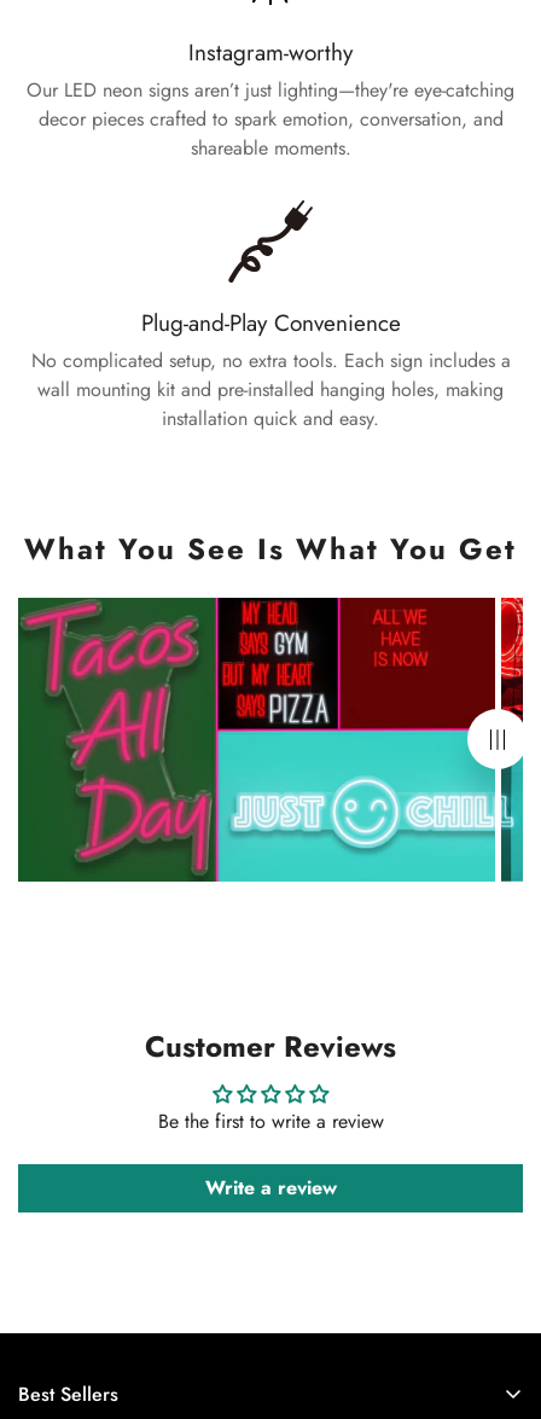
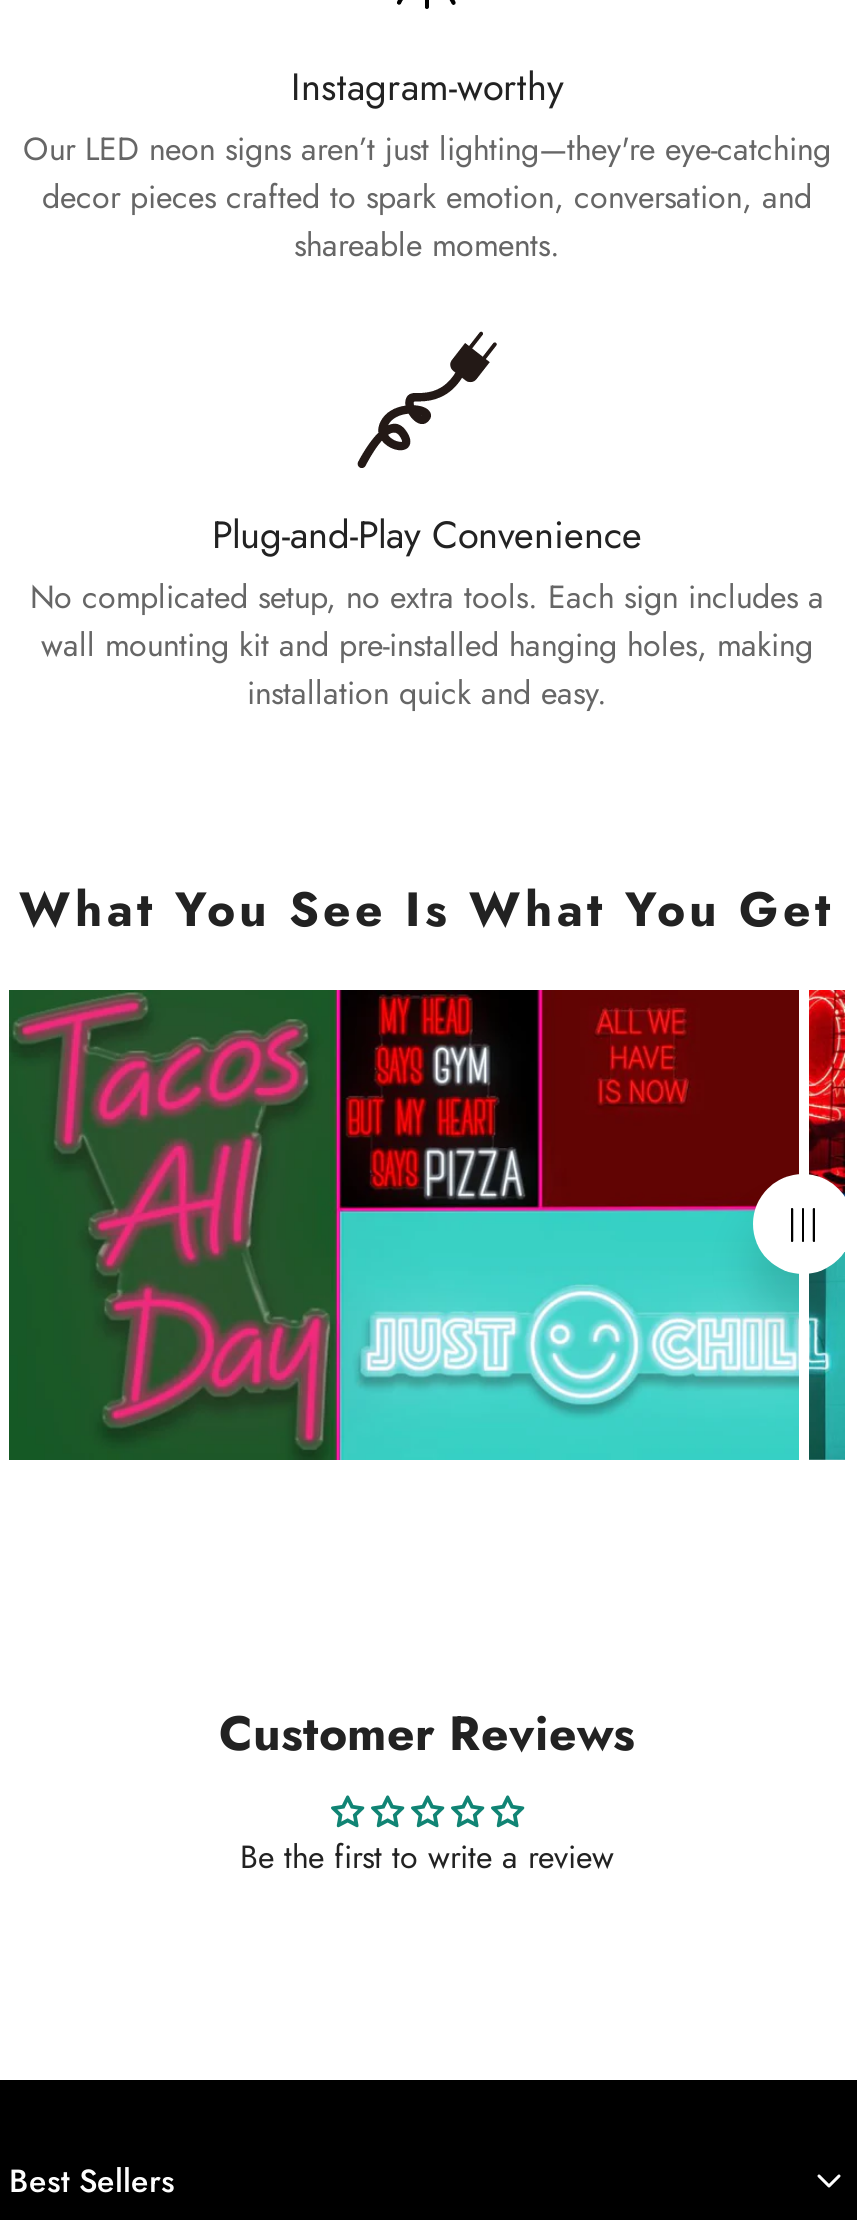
[205,1174,336,1202] Write a review -> none

